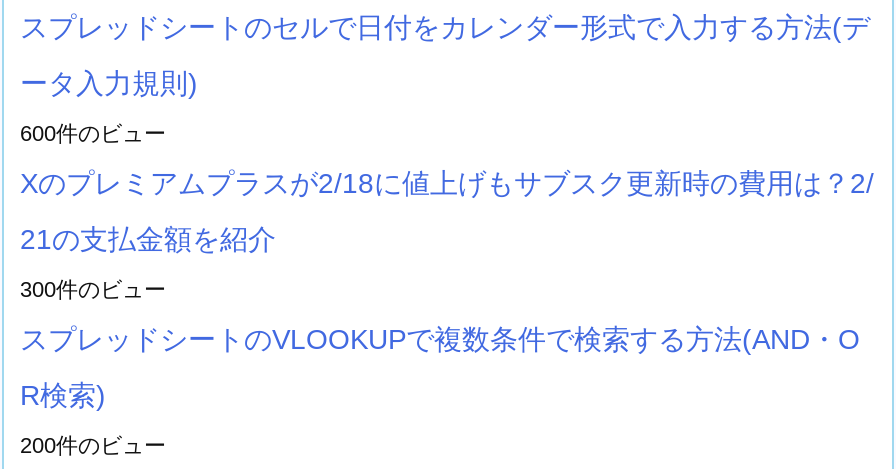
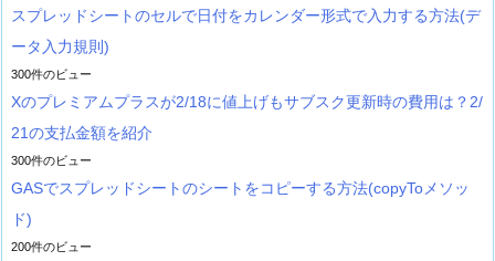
[20,121,166,145] 600件のビュー -> [11,67,92,81] 300件のビュー
[20,323,860,355] スプレッドシートのVLOOKUPで複数条件で検索する方法(AND・O -> [11,179,470,197] GASでスプレッドシートのシートをコピーする方法(copyToメソッ
[20,379,106,411] R検索) -> [11,210,32,228] ド)

